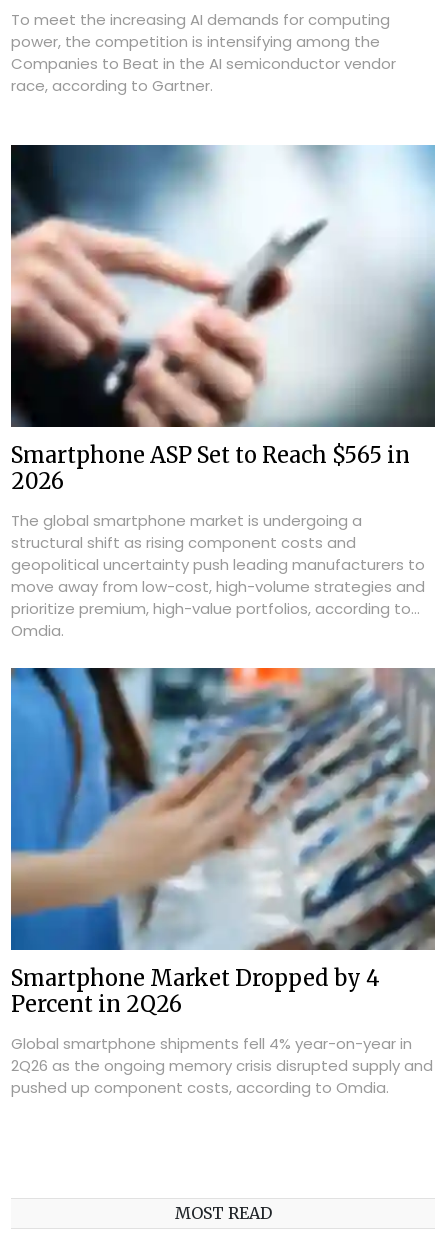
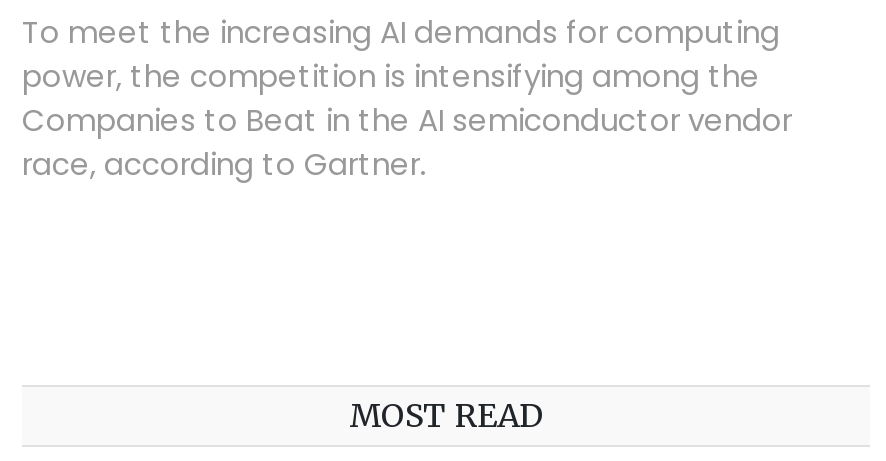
[10,144,436,641] [image] | Smartphone ASP Set to Reach $565 in | 2026 | The global smartphone market is undergoing a | structural shift as rising component costs and | geopolitical uncertainty push leading manufacturers to | move away from low-cost, high-volume strategies and | prioritize premium, high-value portfolios, according to | Omdia. -> none
[10,667,436,1098] [image] | Smartphone Market Dropped by 4 | Percent in 2Q26 | Global smartphone shipments fell 4% year-on-year in | 2Q26 as the ongoing memory crisis disrupted supply and | pushed up component costs, according to Omdia. -> none

